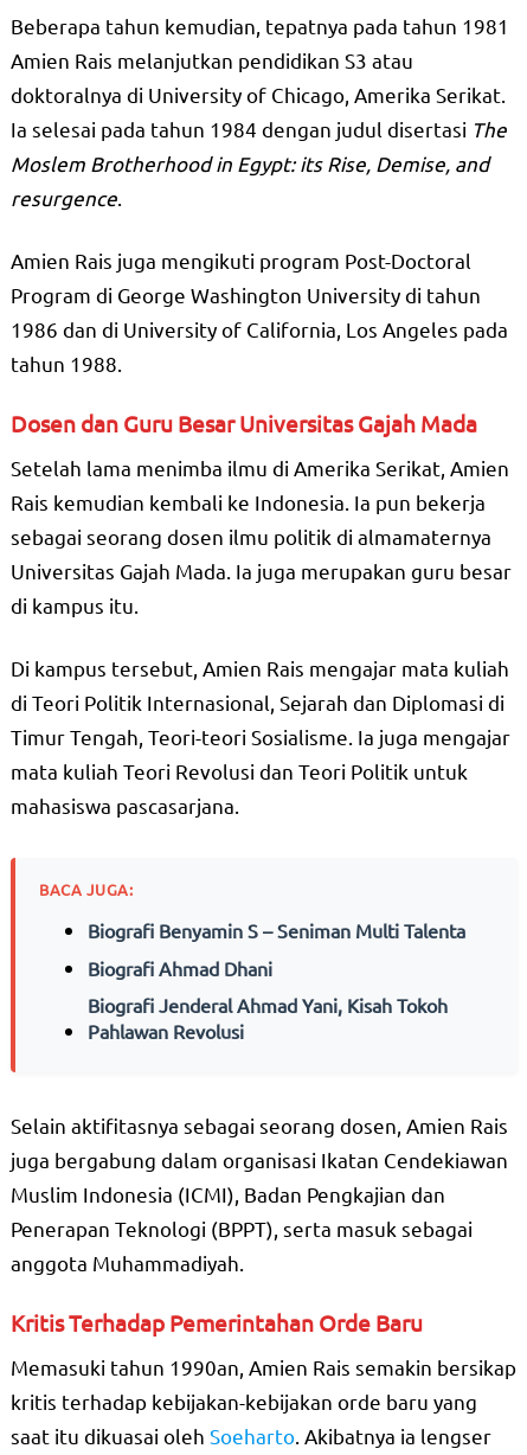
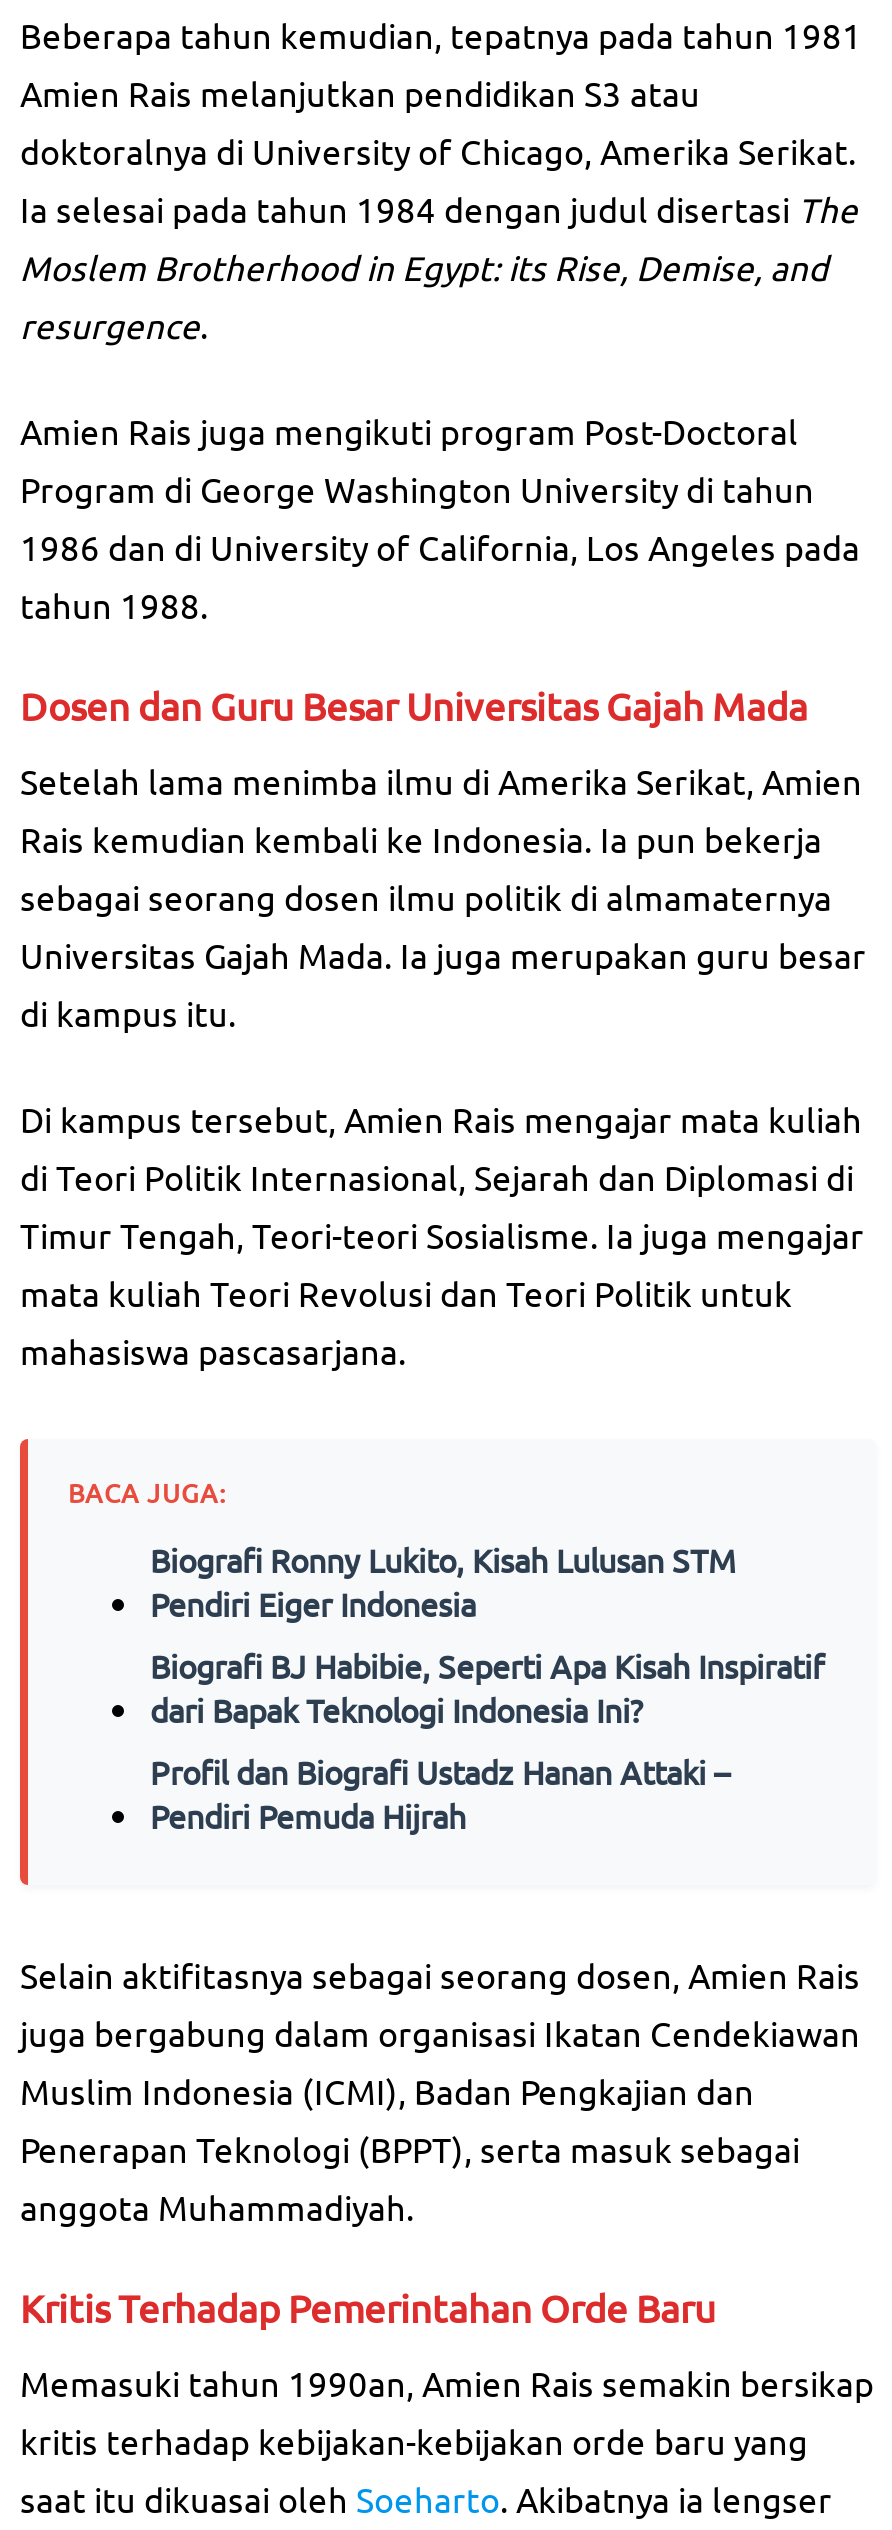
[88,918,465,942] Biografi Benyamin S – Seniman Multi Talenta -> [150,1539,736,1623] Biografi Ronny Lukito, Kisah Lulusan STM | Pendiri Eiger Indonesia
[88,956,272,980] Biografi Ahmad Dhani -> [150,1645,824,1729] Biografi BJ Habibie, Seperti Apa Kisah Inspiratif | dari Bapak Teknologi Indonesia Ini?
[88,993,448,1043] Biografi Jenderal Ahmad Yani, Kisah Tokoh | Pahlawan Revolusi -> [150,1751,730,1835] Profil dan Biografi Ustadz Hanan Attaki – | Pendiri Pemuda Hijrah

